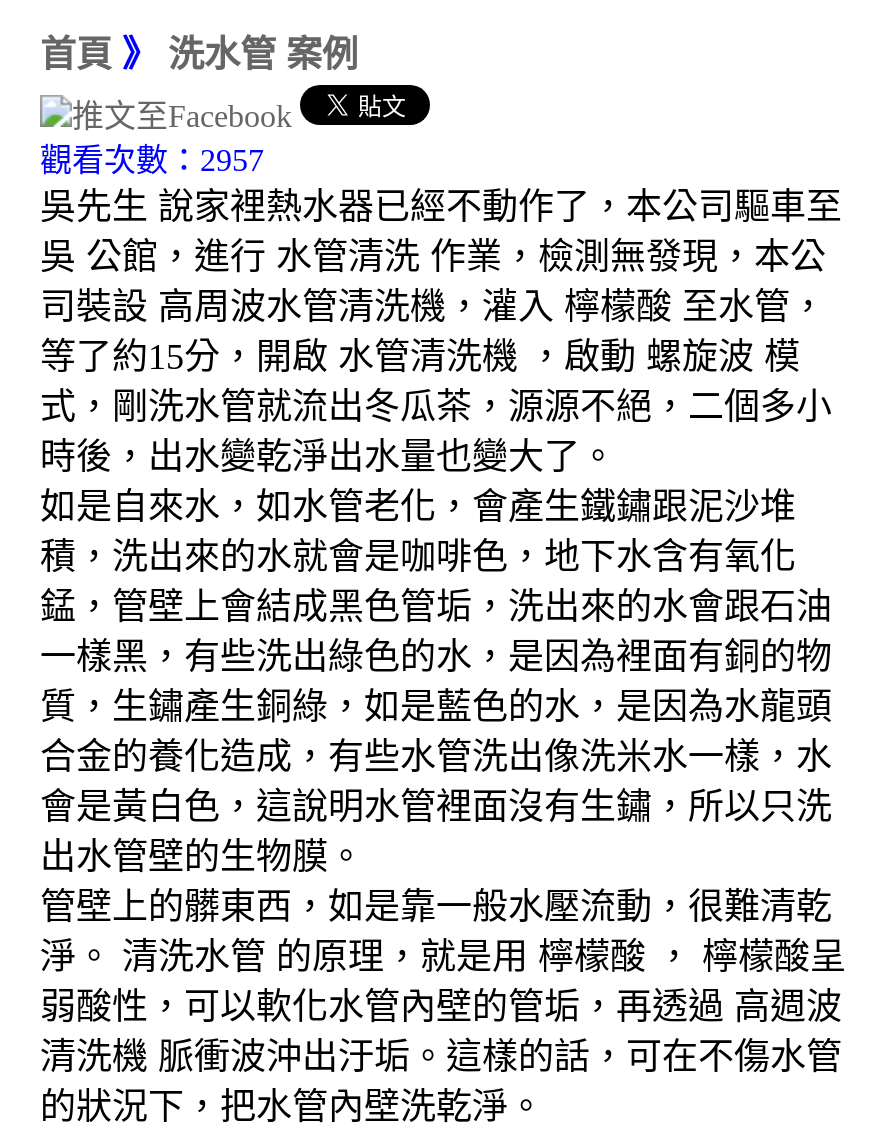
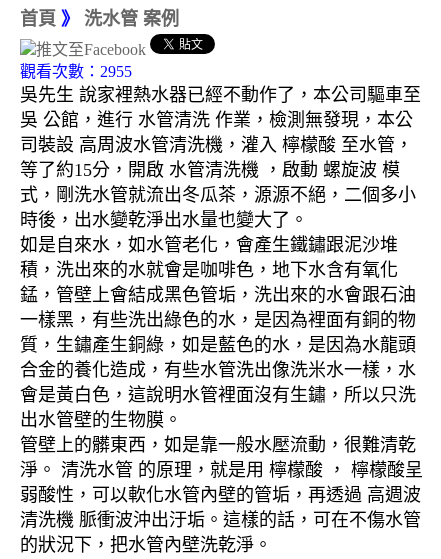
[0,144,264,178] 觀看次數：2957 -> [0,63,132,80] 觀看次數：2955

